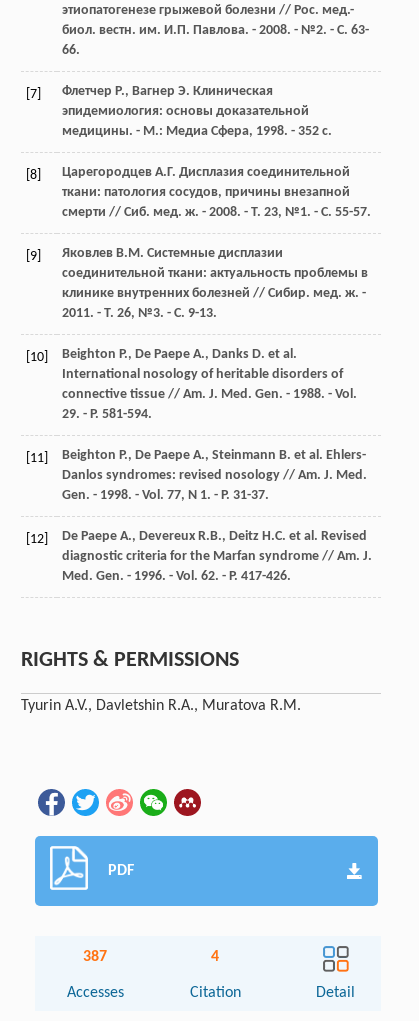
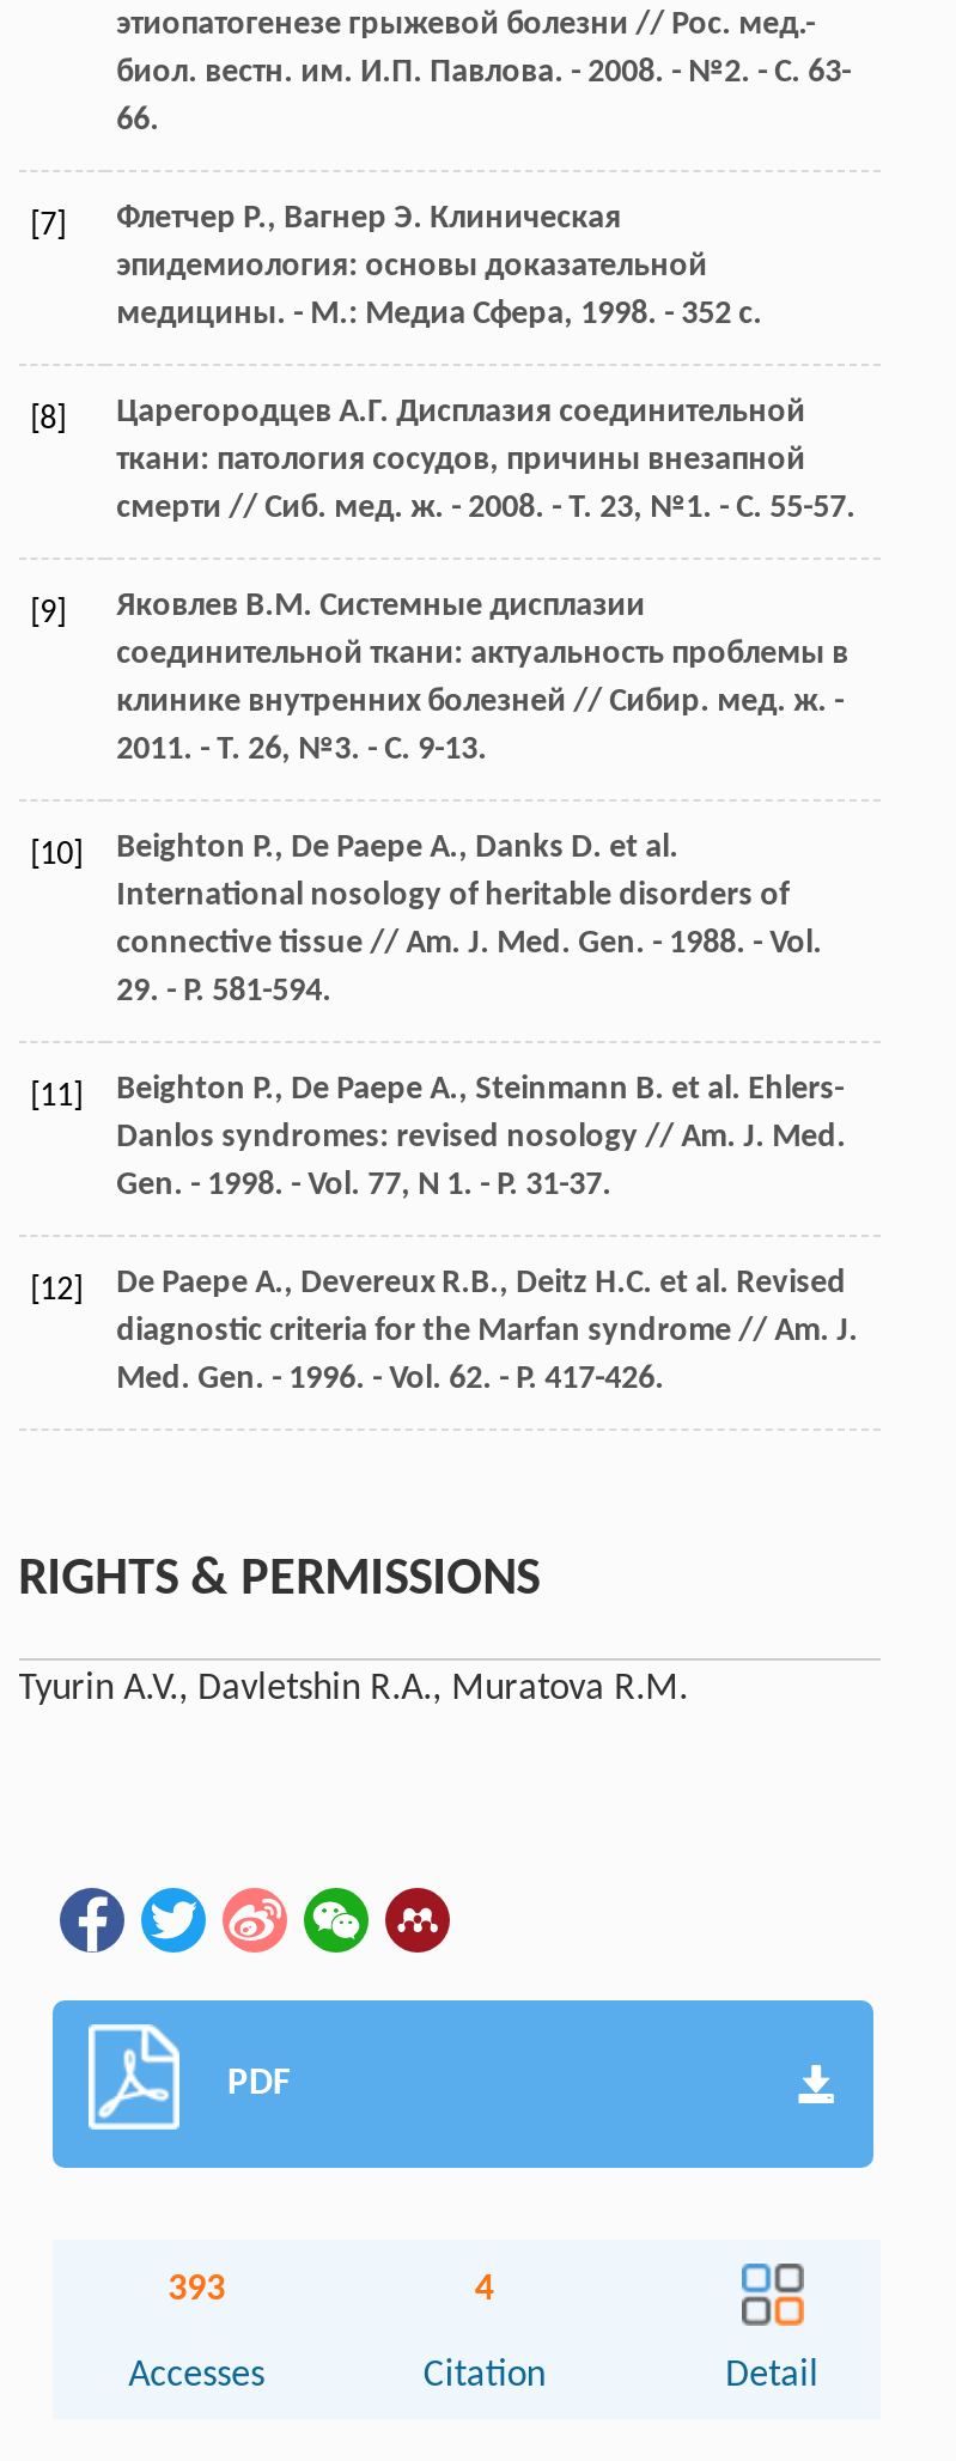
[83,949,107,965] 387 -> [168,2271,225,2309] 393

